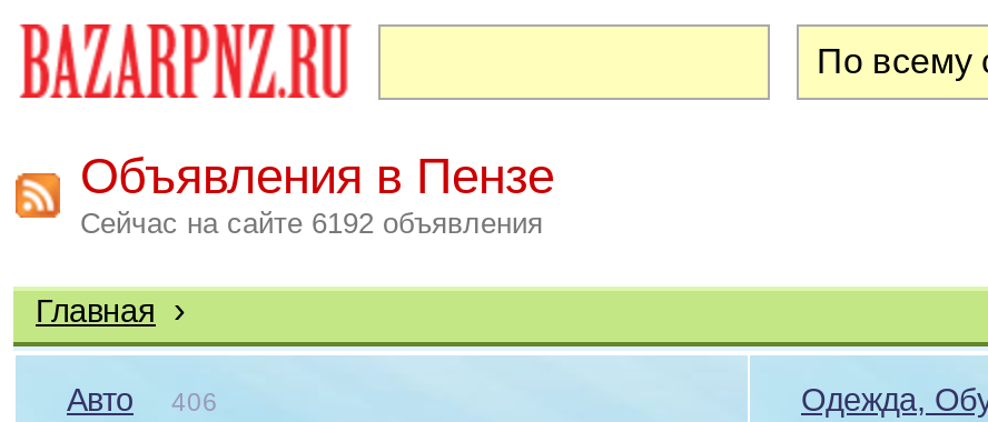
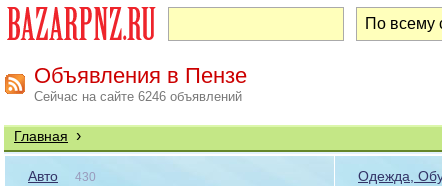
[80,207,543,240] Сейчас на сайте 6192 объявления -> [34,89,242,104] Сейчас на сайте 6246 объявлений
[67,382,218,418] Авто 406 -> [28,168,96,184] Авто 430

